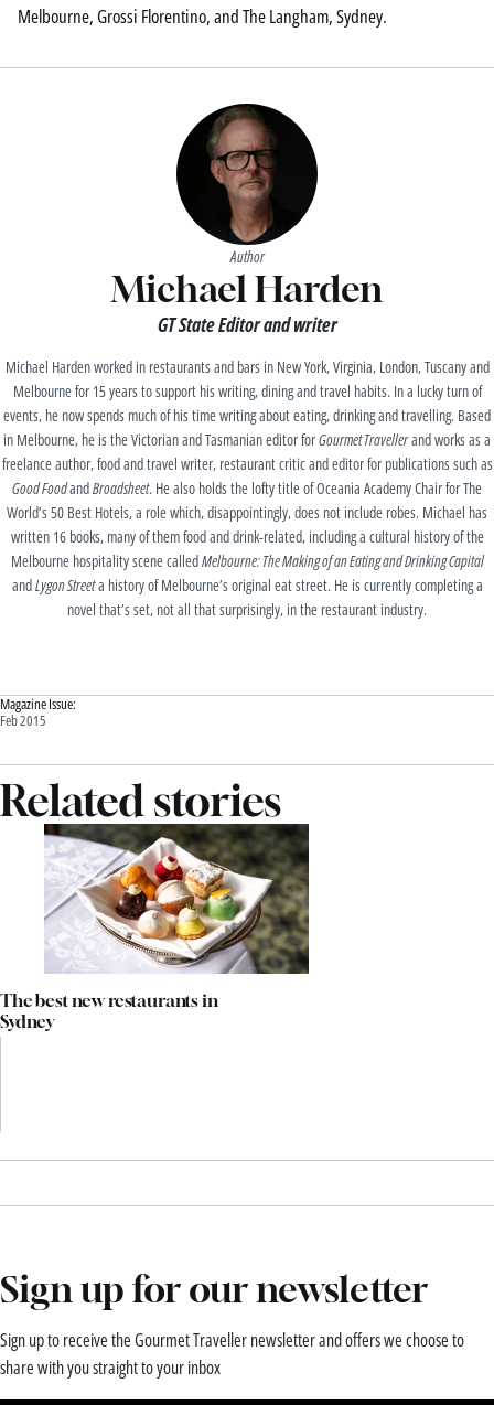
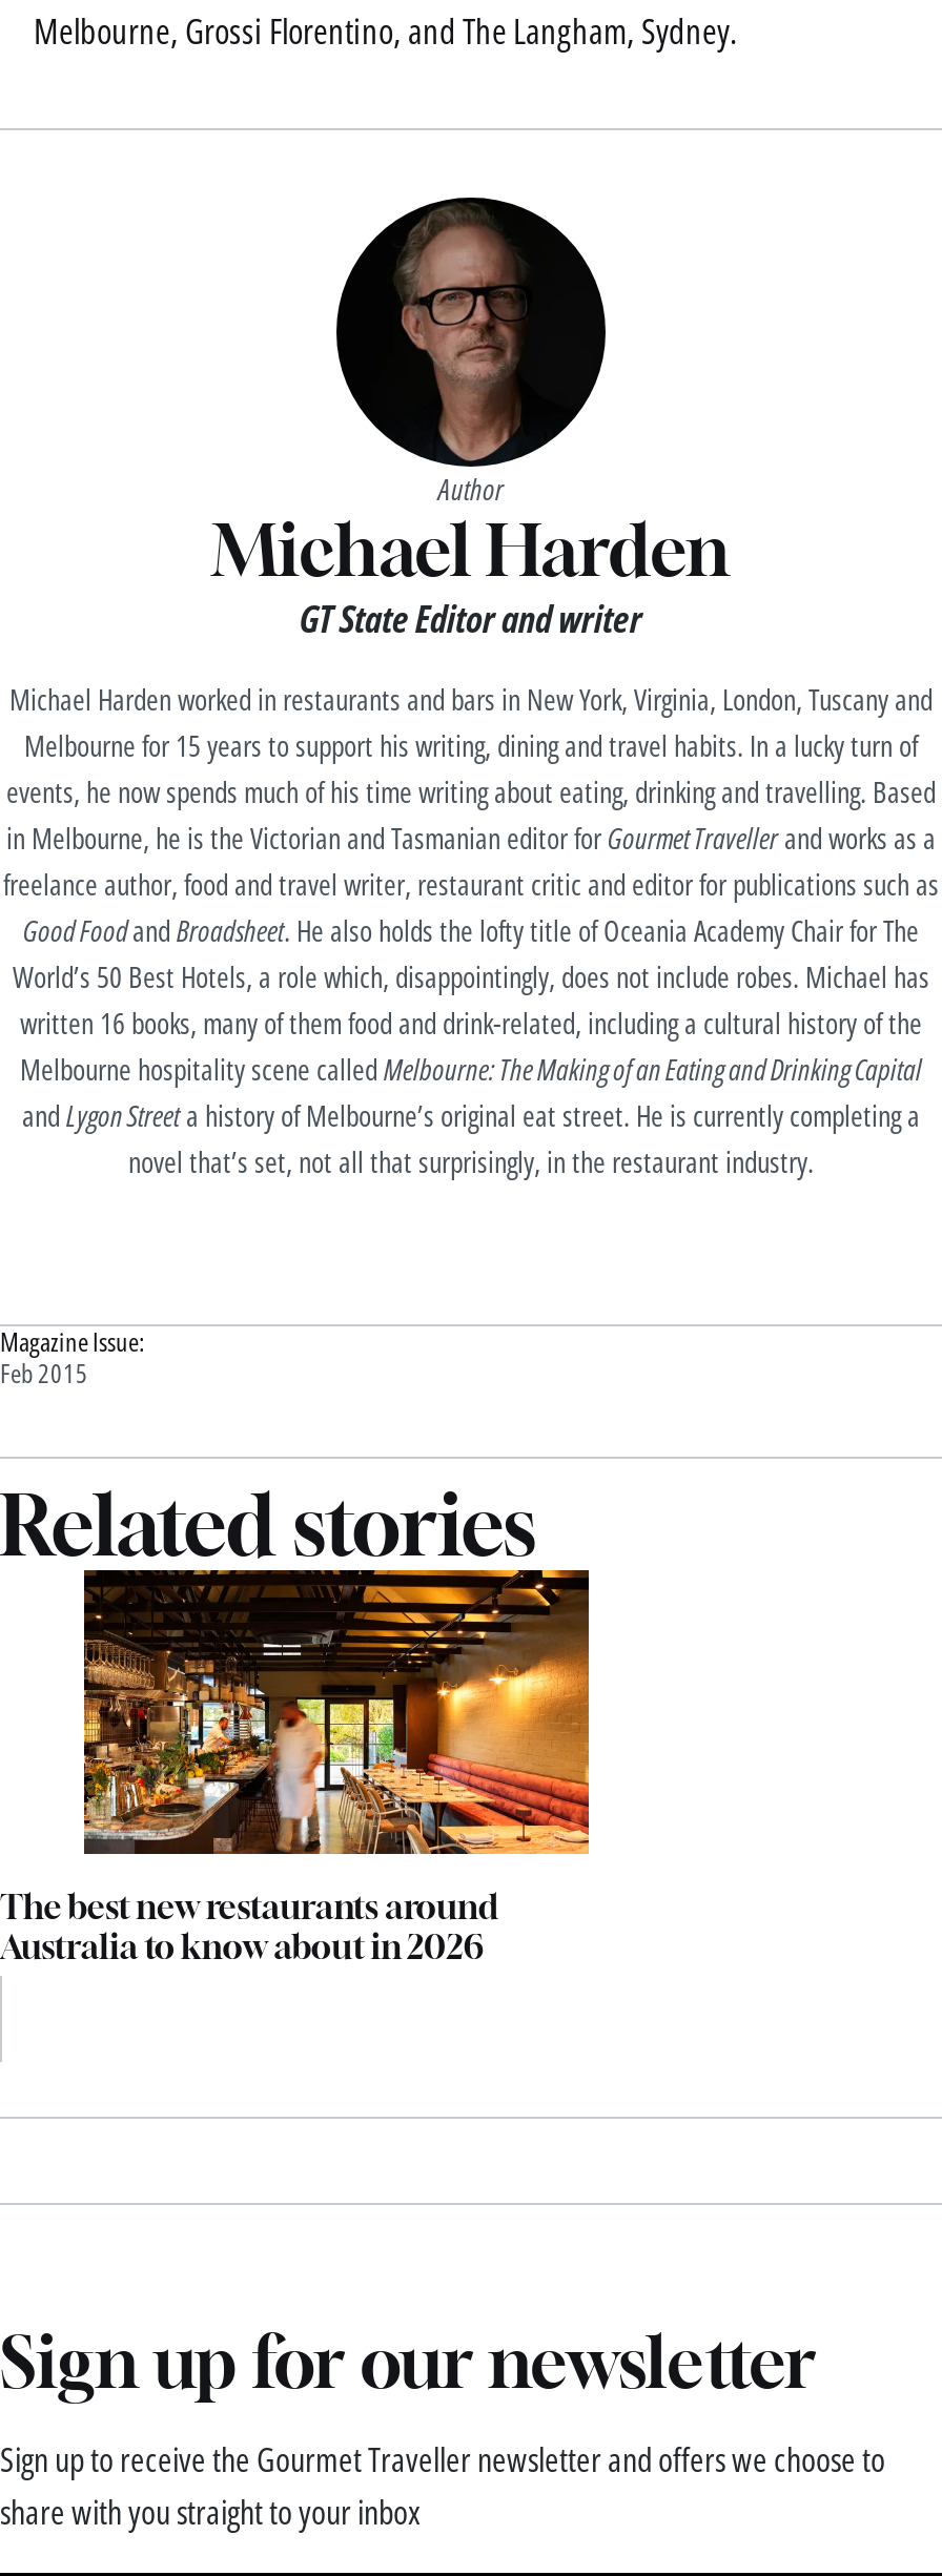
[0,823,310,1032] [image] | The best new restaurants in | Sydney -> [0,1568,591,1968] [image] | The best new restaurants around | Australia to know about in 2026

